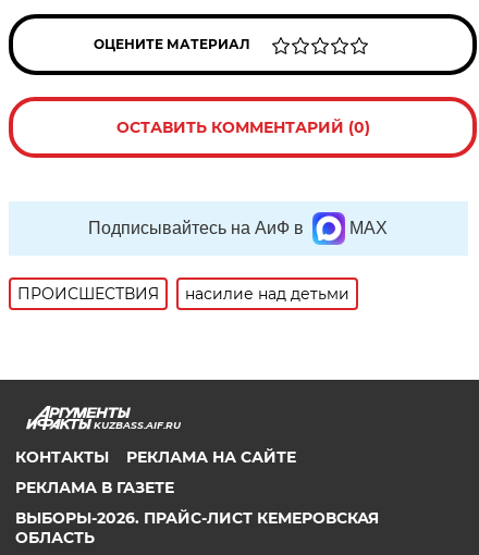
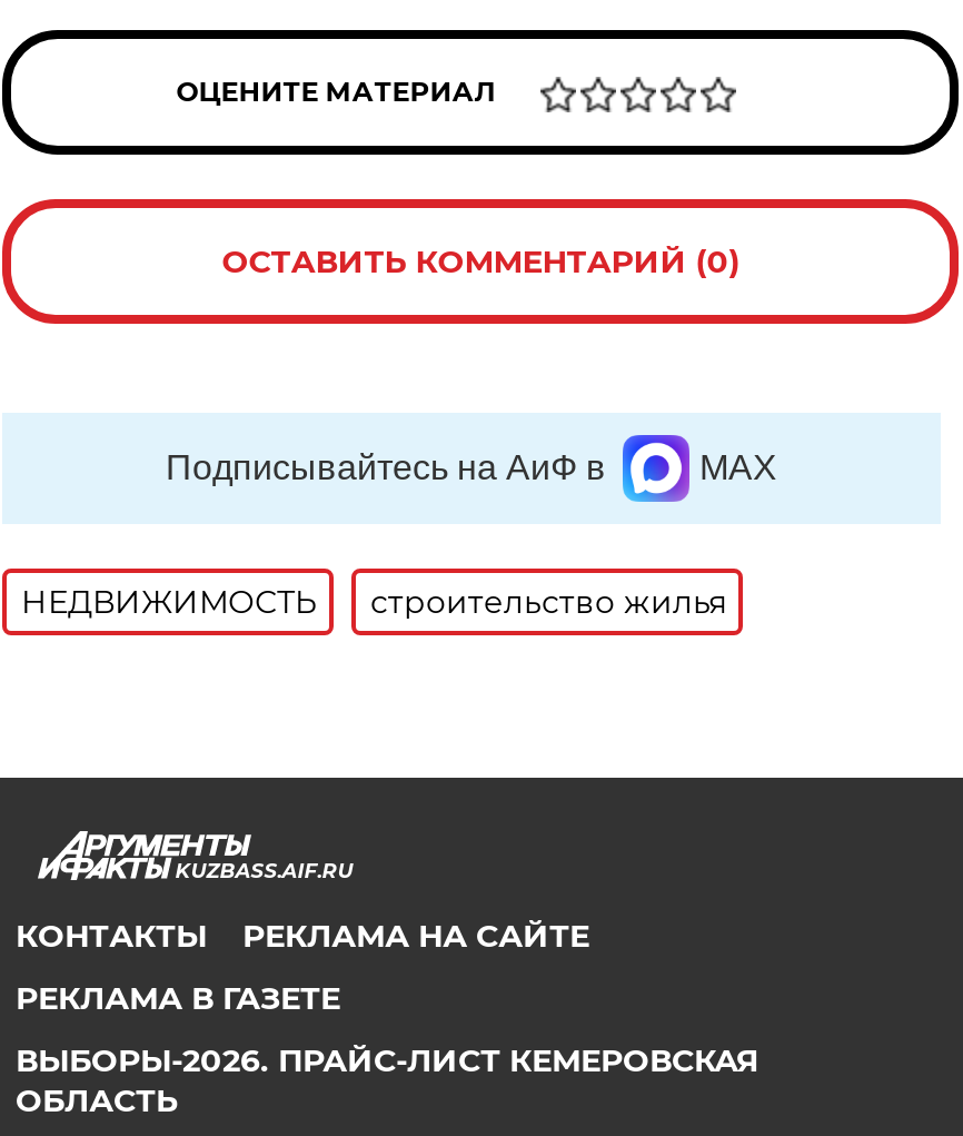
[18,284,350,303] ПРОИСШЕСТВИЯ | насилие над детьми -> [21,581,726,622] НЕДВИЖИМОСТЬ | строительство жилья

